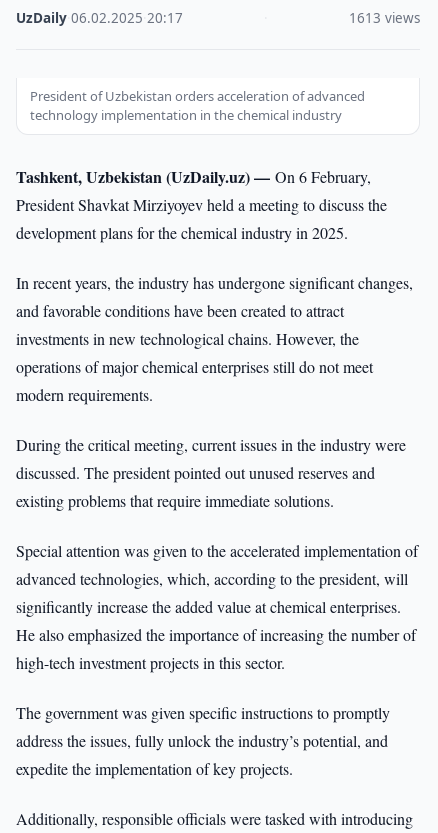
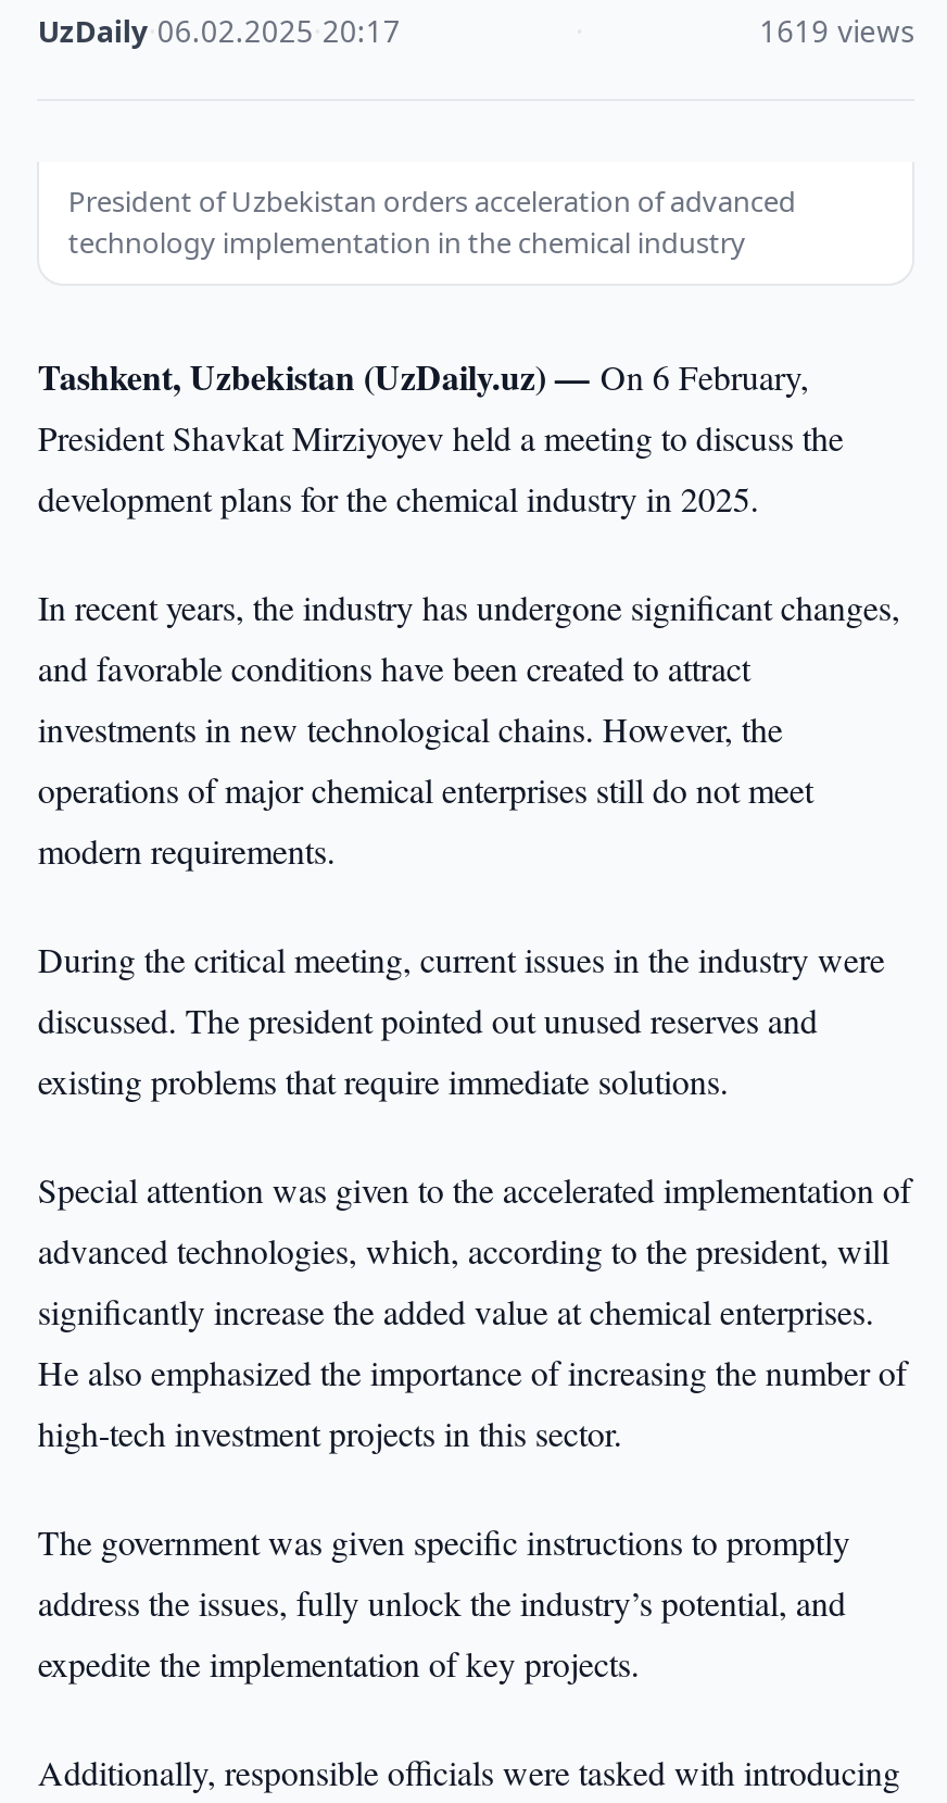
[349,9,420,27] 1613 views -> [759,12,914,51] 1619 views

